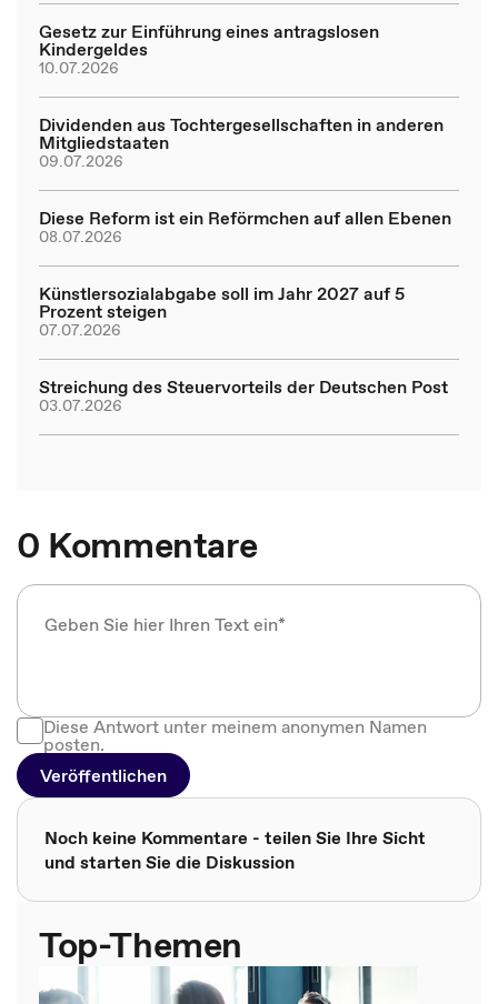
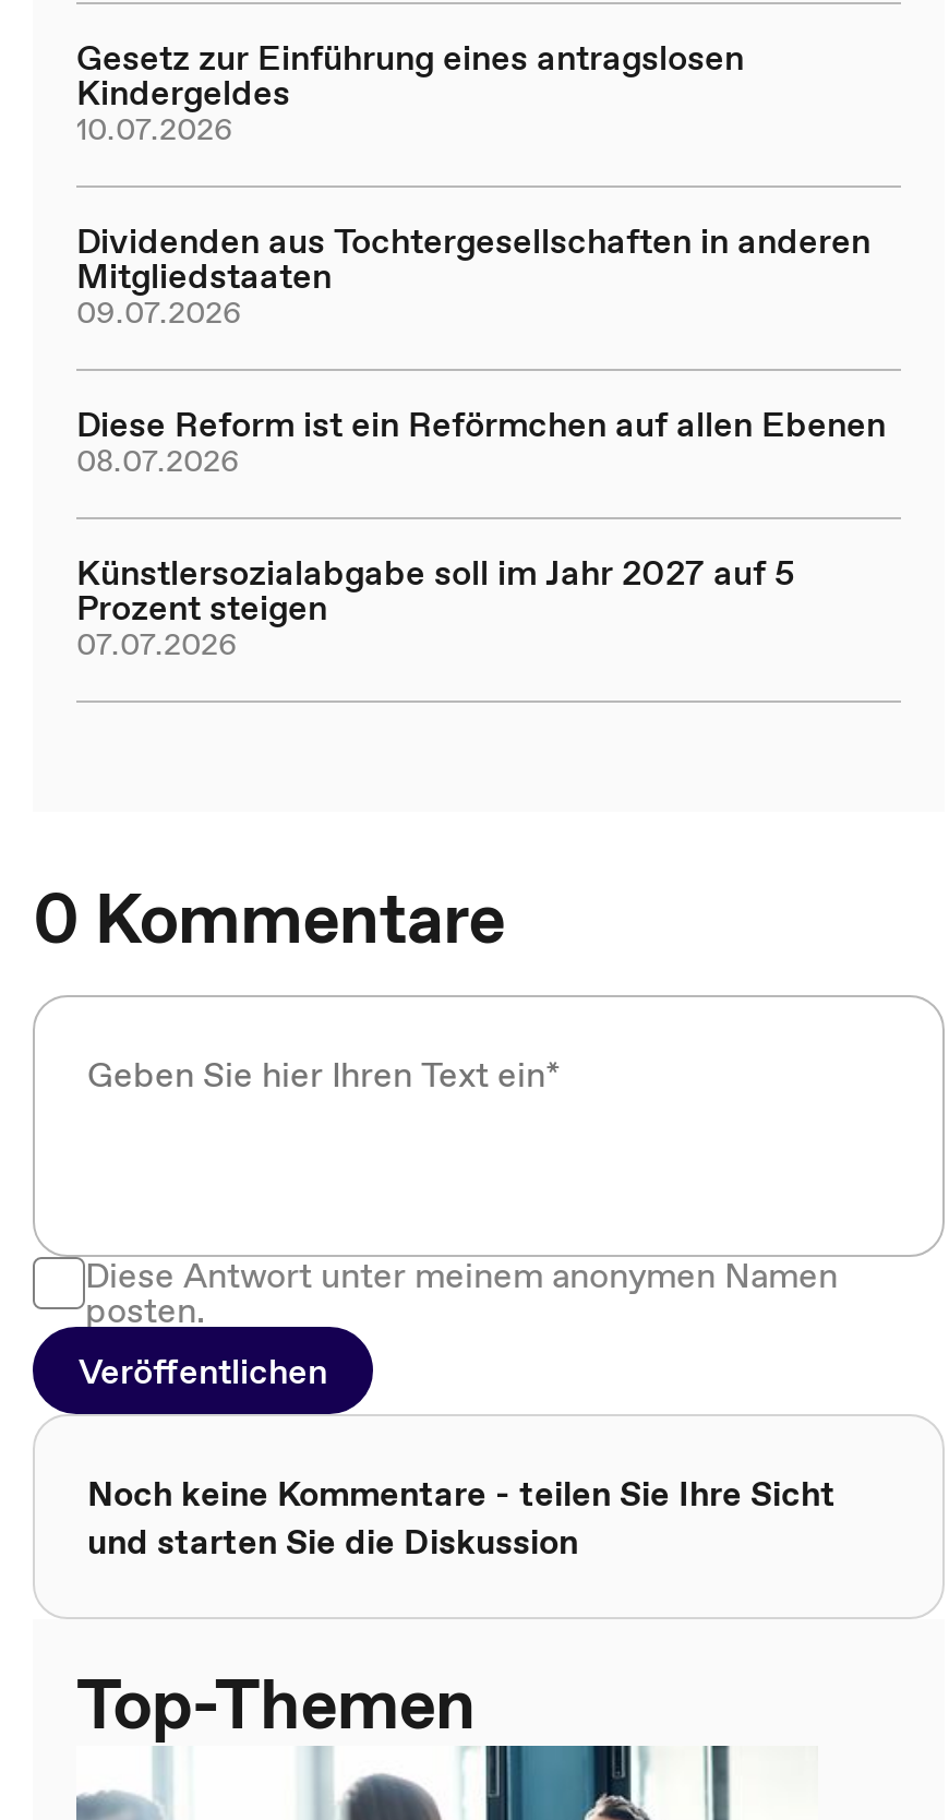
[39,374,448,416] Streichung des Steuervorteils der Deutschen Post | 03.07.2026 -> none

